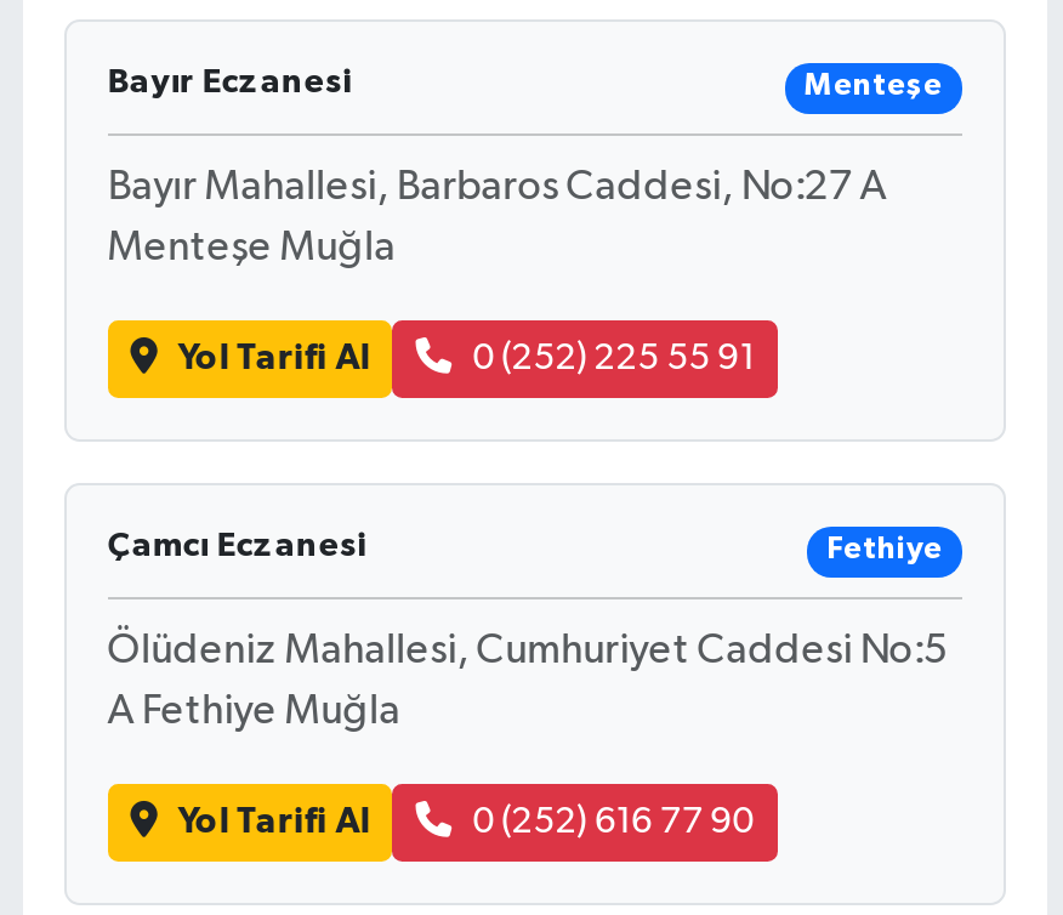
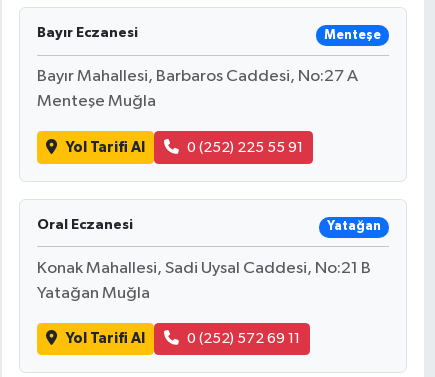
[108,529,943,566] Çamcı Eczanesi | Fethiye -> [37,218,381,233] Oral Eczanesi | Yatağan
[108,630,947,672] Ölüdeniz Mahallesi, Cumhuriyet Caddesi No:5 -> [37,260,371,277] Konak Mahallesi, Sadi Uysal Caddesi, No:21 B
[108,691,401,732] A Fethiye Muğla -> [37,285,150,302] Yatağan Muğla
[473,803,754,840] 0 (252) 616 77 90 -> [187,331,300,346] 0 (252) 572 69 11

